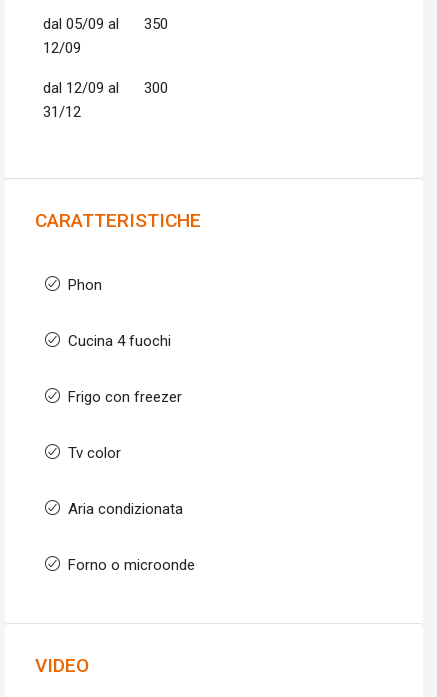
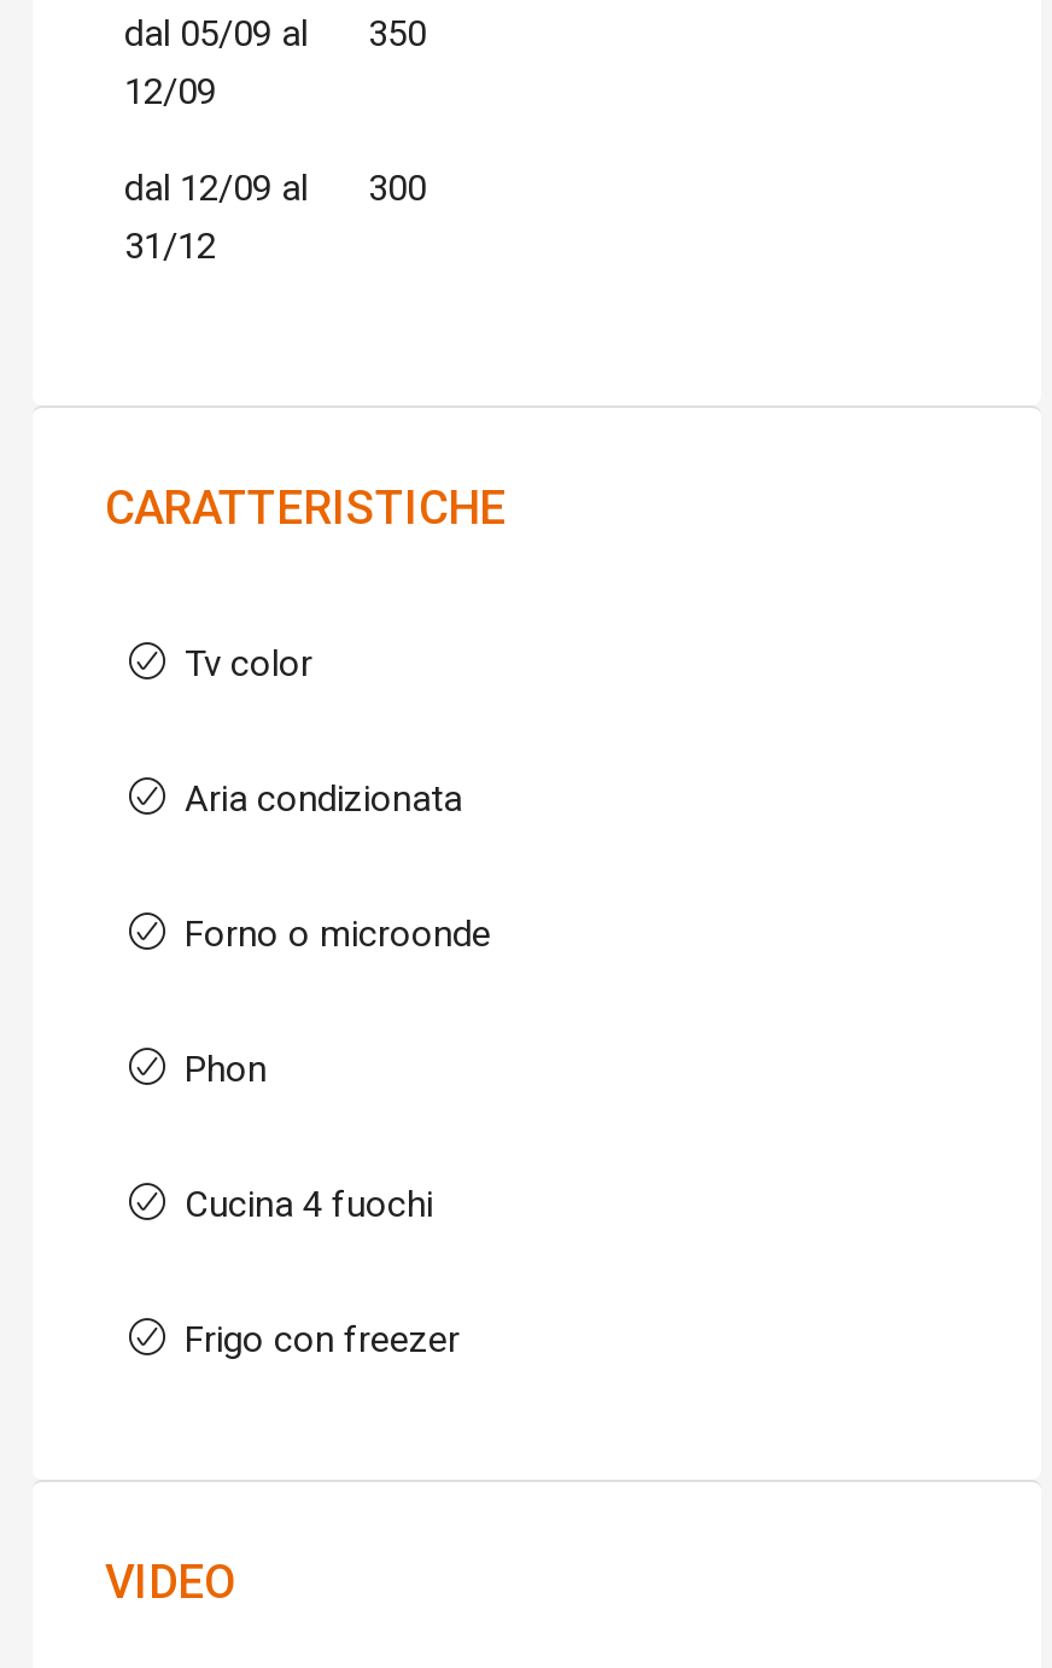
moved [68,276,182,406] -> [185,1048,460,1361]: Phon | Cucina 4 fuochi | Frigo con freezer
moved [68,444,195,574] -> [185,642,491,956]: Tv color | Aria condizionata | Forno o microonde

